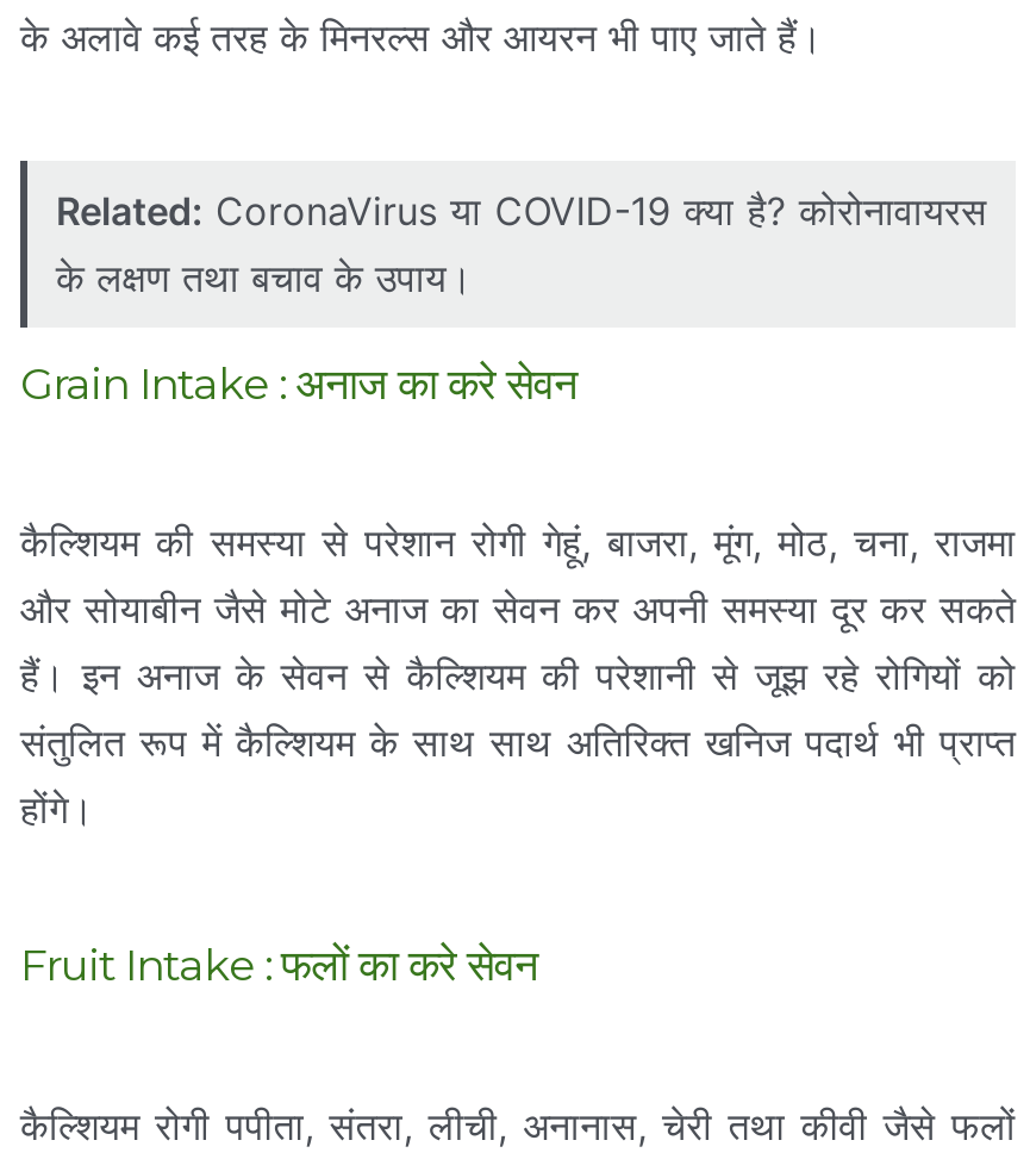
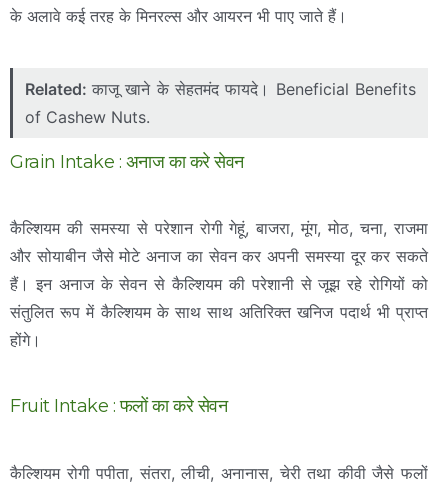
[56,187,987,302] Related: CoronaVirus या COVID-19 क्या है? कोरोनावायरस | के लक्षण तथा बचाव के उपाय। -> [25,79,416,127] Related: काजू खाने के सेहतमंद फायदे। Beneficial Benefits | of Cashew Nuts.

